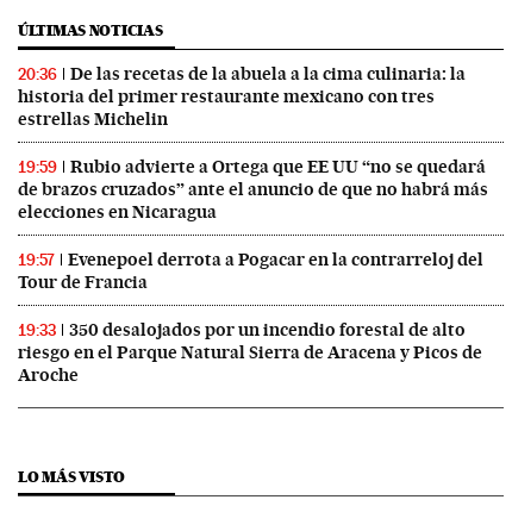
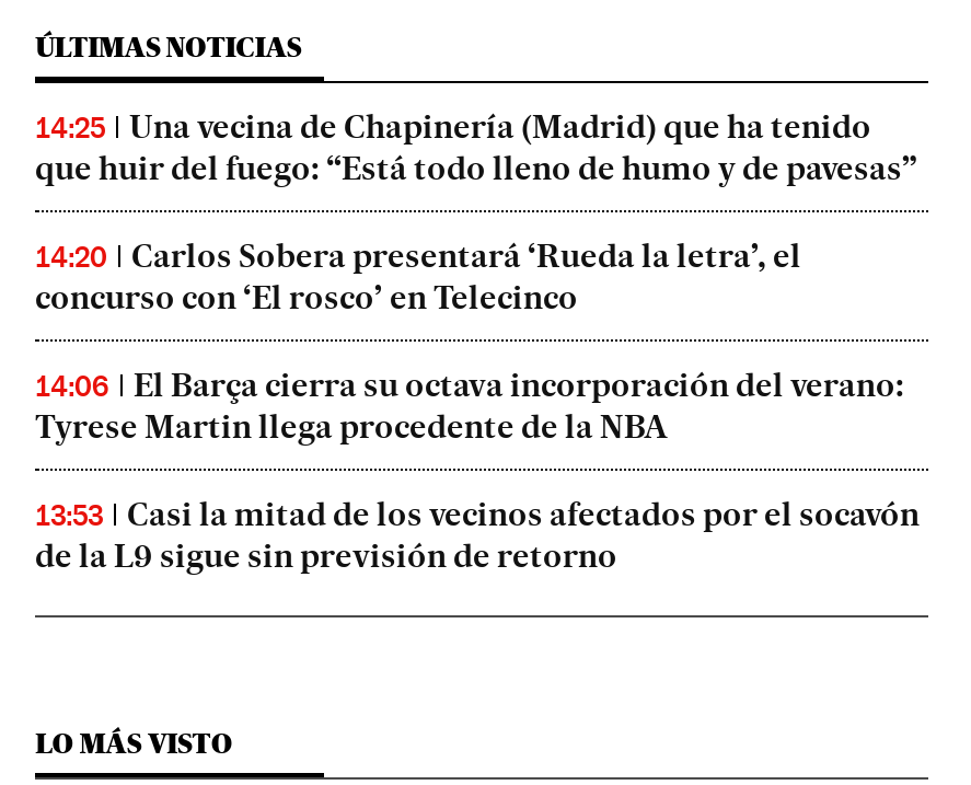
[18,63,466,129] 20:36 | De las recetas de la abuela a la cima culinaria: la | historia del primer restaurante mexicano con tres | estrellas Michelin -> [35,106,917,187] 14:25 | Una vecina de Chapinería (Madrid) que ha tenido | que huir del fuego: “Está todo lleno de humo y de pavesas”
[18,155,488,222] 19:59 | Rubio advierte a Ortega que EE UU “no se quedará | de brazos cruzados” ante el anuncio de que no habrá más | elecciones en Nicaragua -> [35,236,801,317] 14:20 | Carlos Sobera presentará ‘Rueda la letra’, el | concurso con ‘El rosco’ en Telecinco
[18,248,483,292] 19:57 | Evenepoel derrota a Pogacar en la contrarreloj del | Tour de Francia -> [35,365,904,446] 14:06 | El Barça cierra su octava incorporación del verano: | Tyrese Martin llega procedente de la NBA
[18,319,482,385] 19:33 | 350 desalojados por un incendio forestal de alto | riesgo en el Parque Natural Sierra de Aracena y Picos de | Aroche -> [35,494,920,575] 13:53 | Casi la mitad de los vecinos afectados por el socavón | de la L9 sigue sin previsión de retorno

